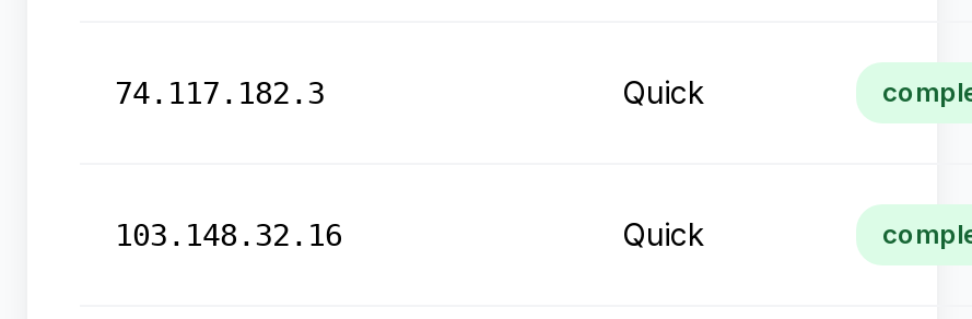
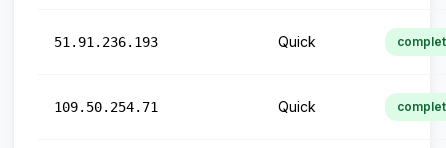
[115,75,325,110] 74.117.182.3 -> [54,34,158,50] 51.91.236.193
[115,217,342,252] 103.148.32.16 -> [54,99,158,115] 109.50.254.71

